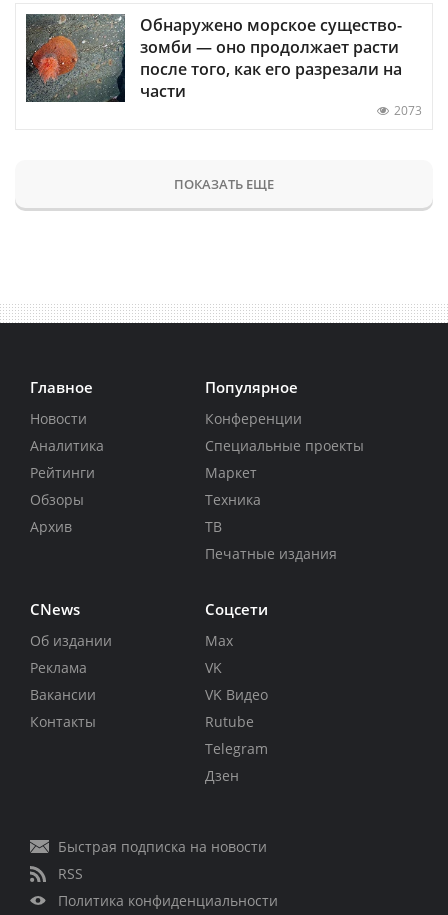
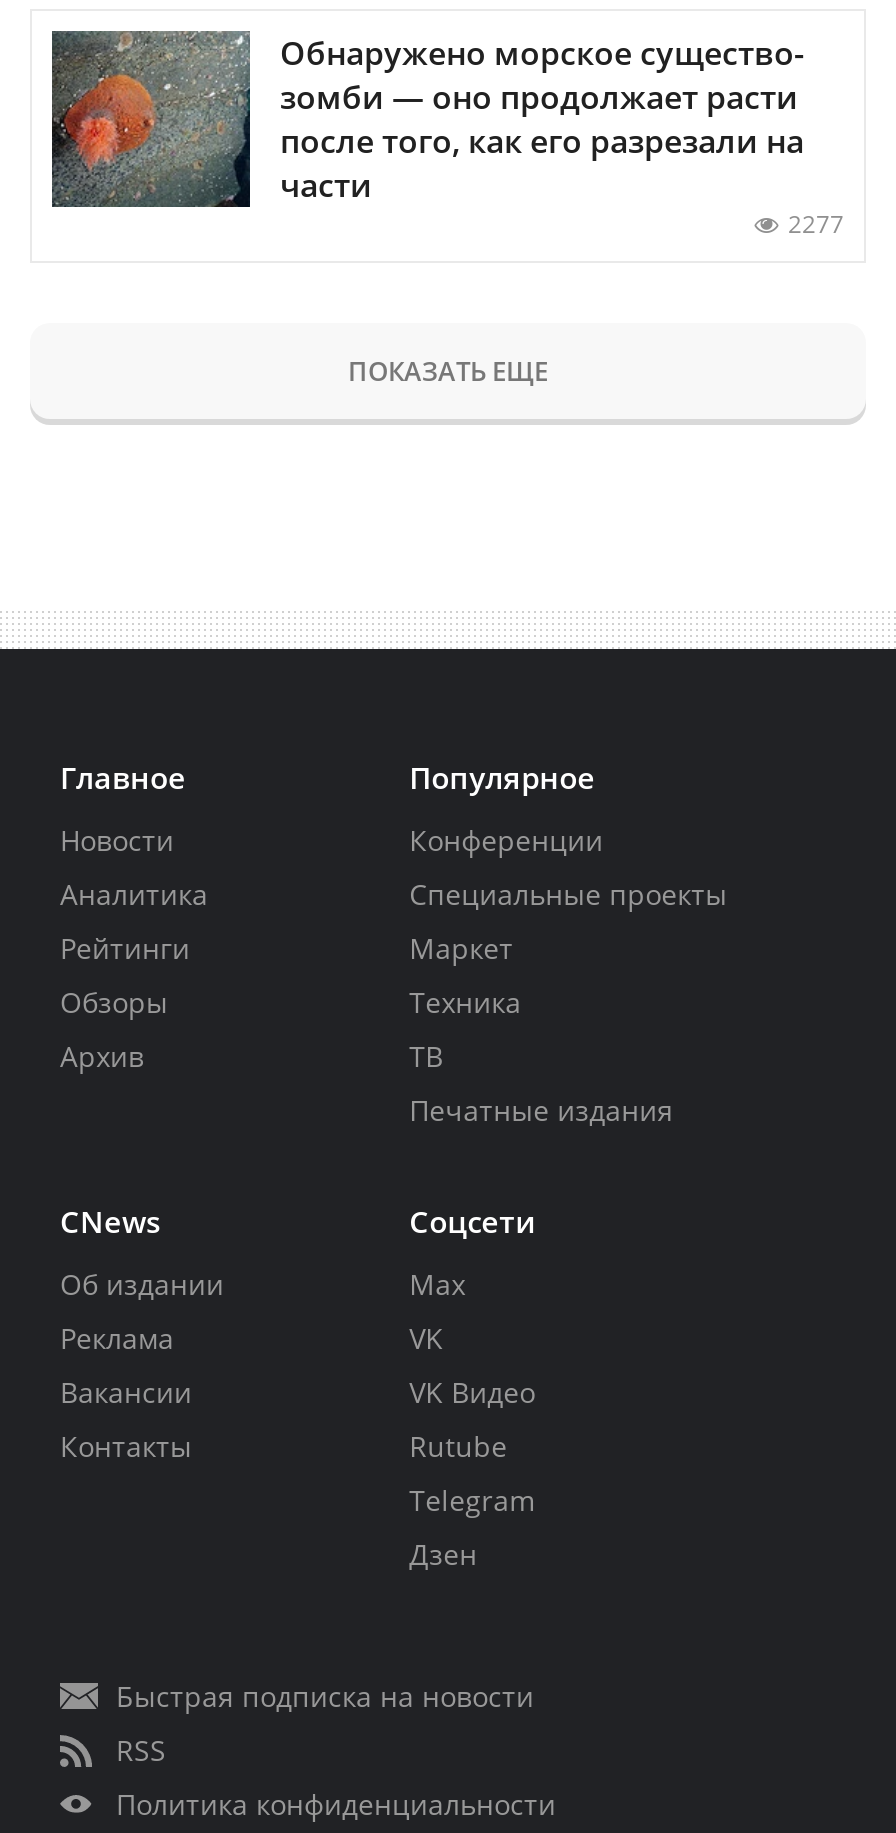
[394,102,422,119] 2073 -> [788,207,844,241] 2277

